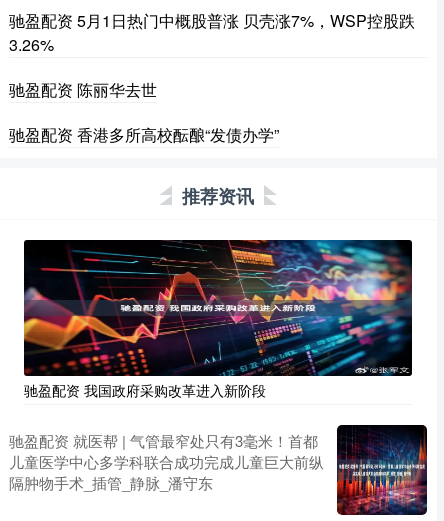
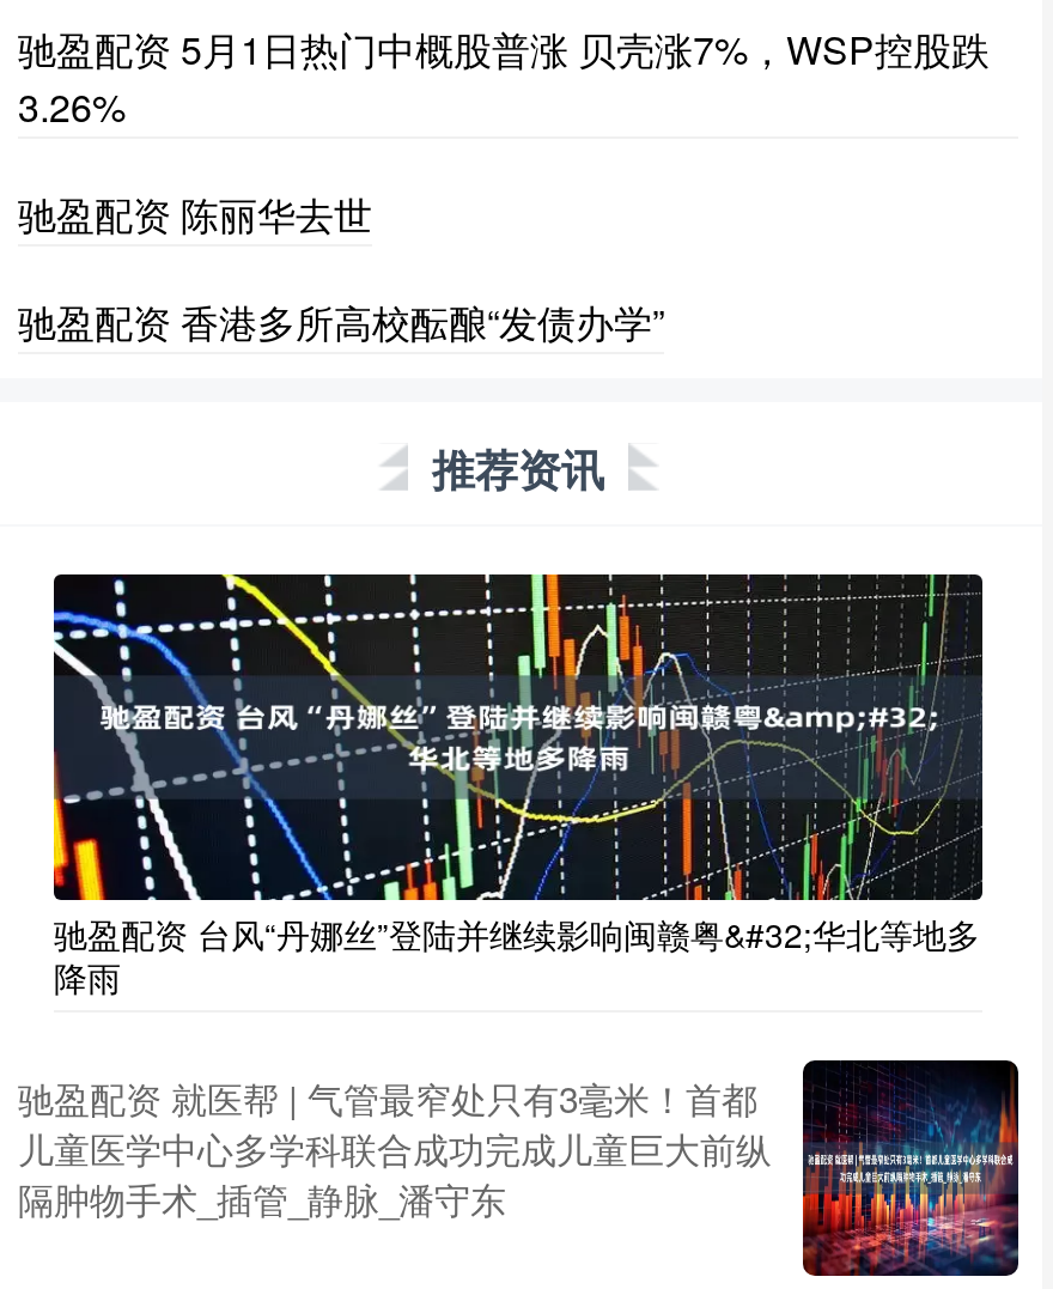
[23,239,412,400] [image] | 驰盈配资 我国政府采购改革进入新阶段 -> [51,571,980,1000] [image] | 驰盈配资 台风“丹娜丝”登陆并继续影响闽赣粤&#32;华北等地多 | 降雨

